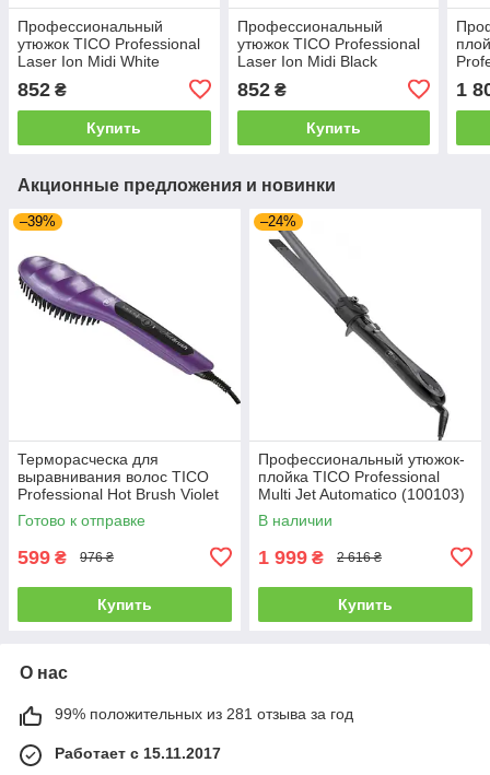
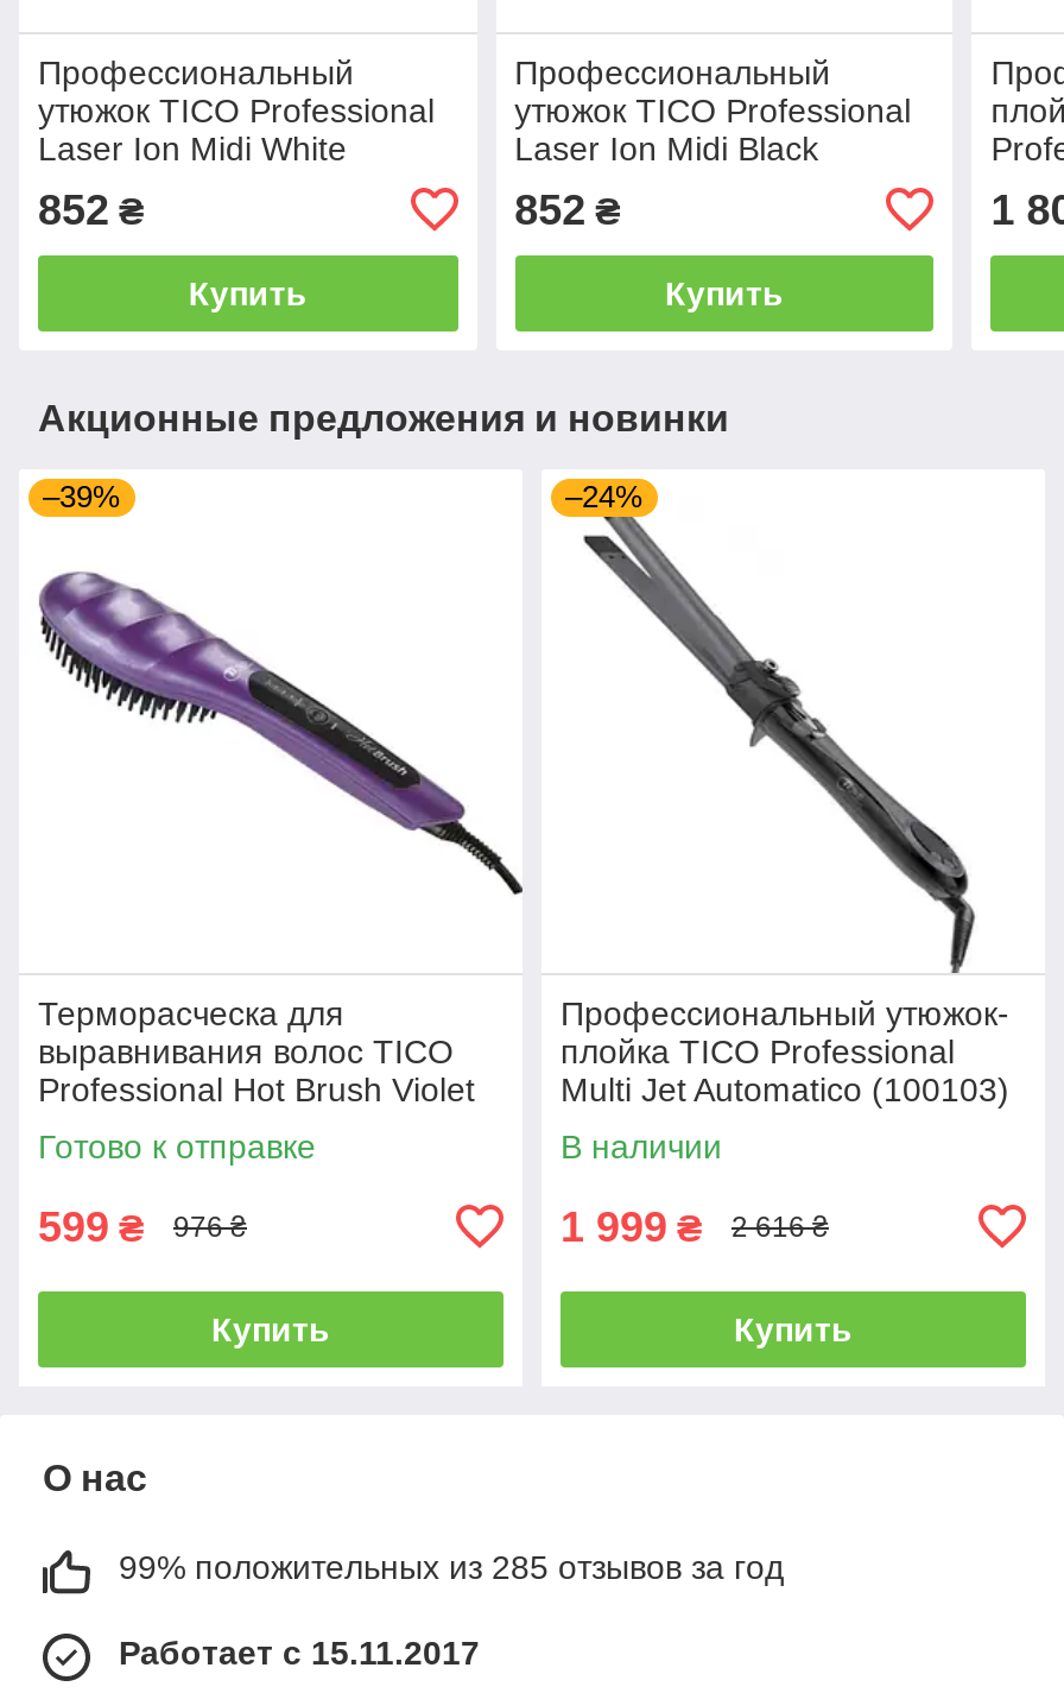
[55,705,353,722] 99% положительных из 281 отзыва за год -> [119,1548,784,1586] 99% положительных из 285 отзывов за год

